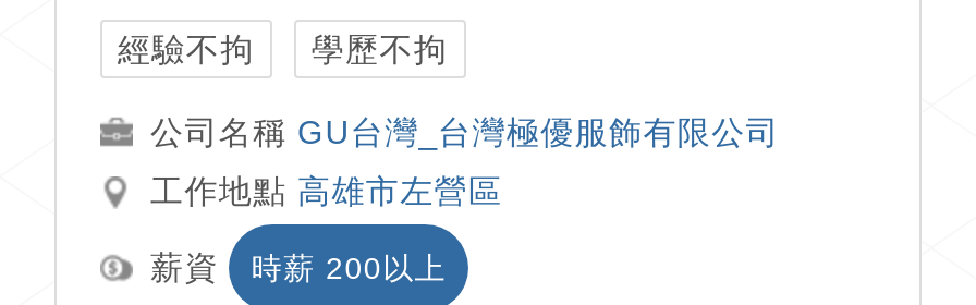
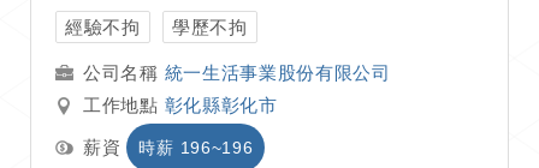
[297,113,780,150] GU台灣_台灣極優服飾有限公司 -> [164,62,391,83] 統一生活事業股份有限公司
[150,172,503,209] 工作地點高雄市左營區 -> [83,95,278,115] 工作地點彰化縣彰化市
[150,248,447,285] 薪資 時薪 200以上 -> [83,137,253,157] 薪資 時薪 196~196

